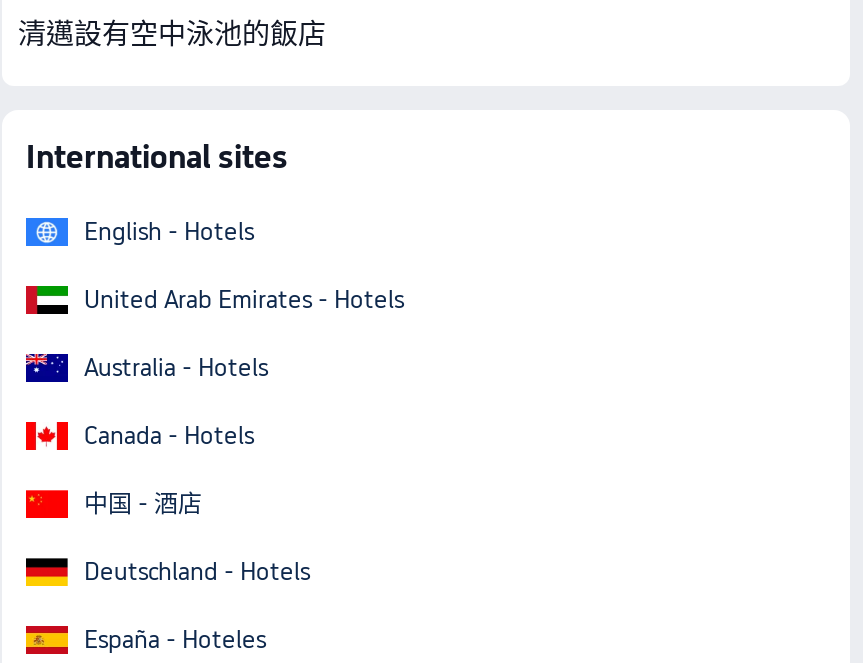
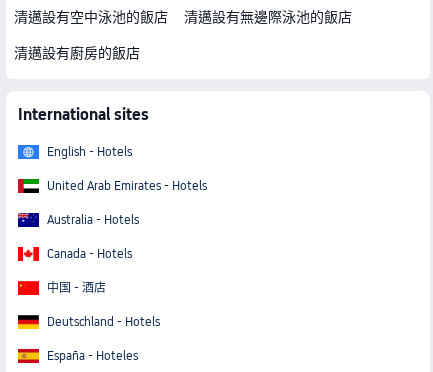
none -> [14,9,352,61] 清邁設有無邊際泳池的飯店 | 清邁設有廚房的飯店

